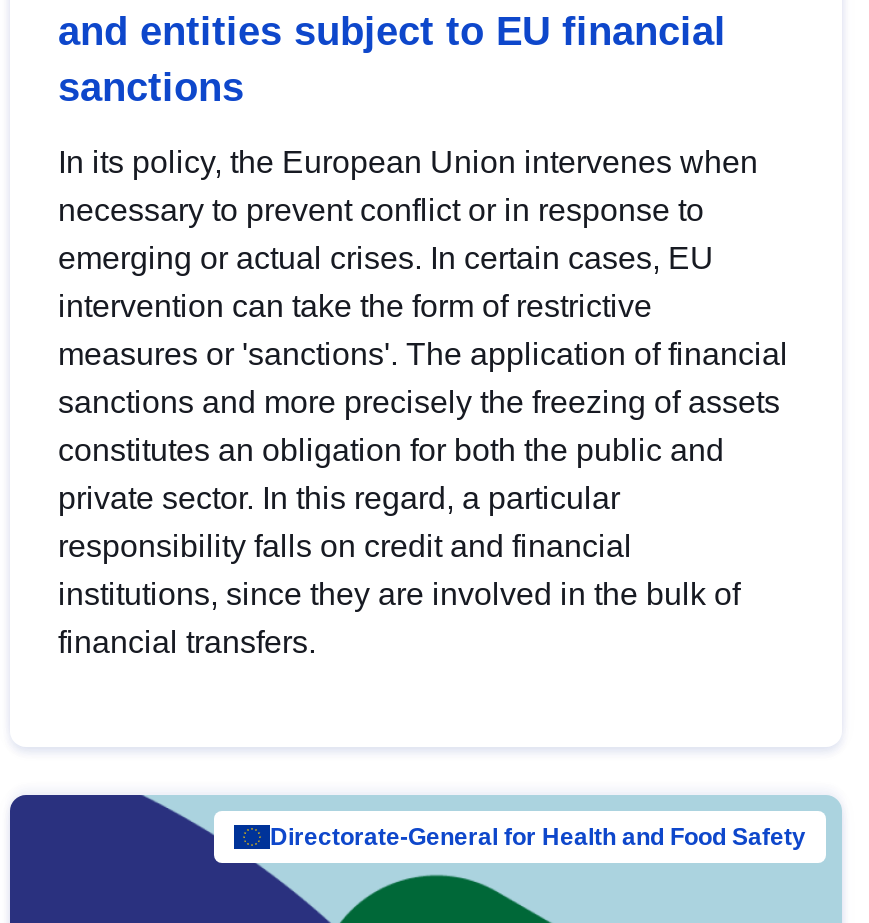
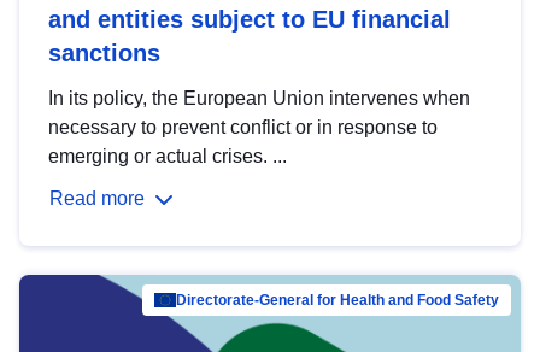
[58,241,788,659] emerging or actual crises. In certain cases, EU | intervention can take the form of restrictive | measures or 'sanctions'. The application of financial | sanctions and more precisely the freezing of assets | constitutes an obligation for both the public and | private sector. In this regard, a particular | responsibility falls on credit and financial | institutions, since they are involved in the bulk of | financial transfers. -> [48,146,287,209] emerging or actual crises. ... | Read more

